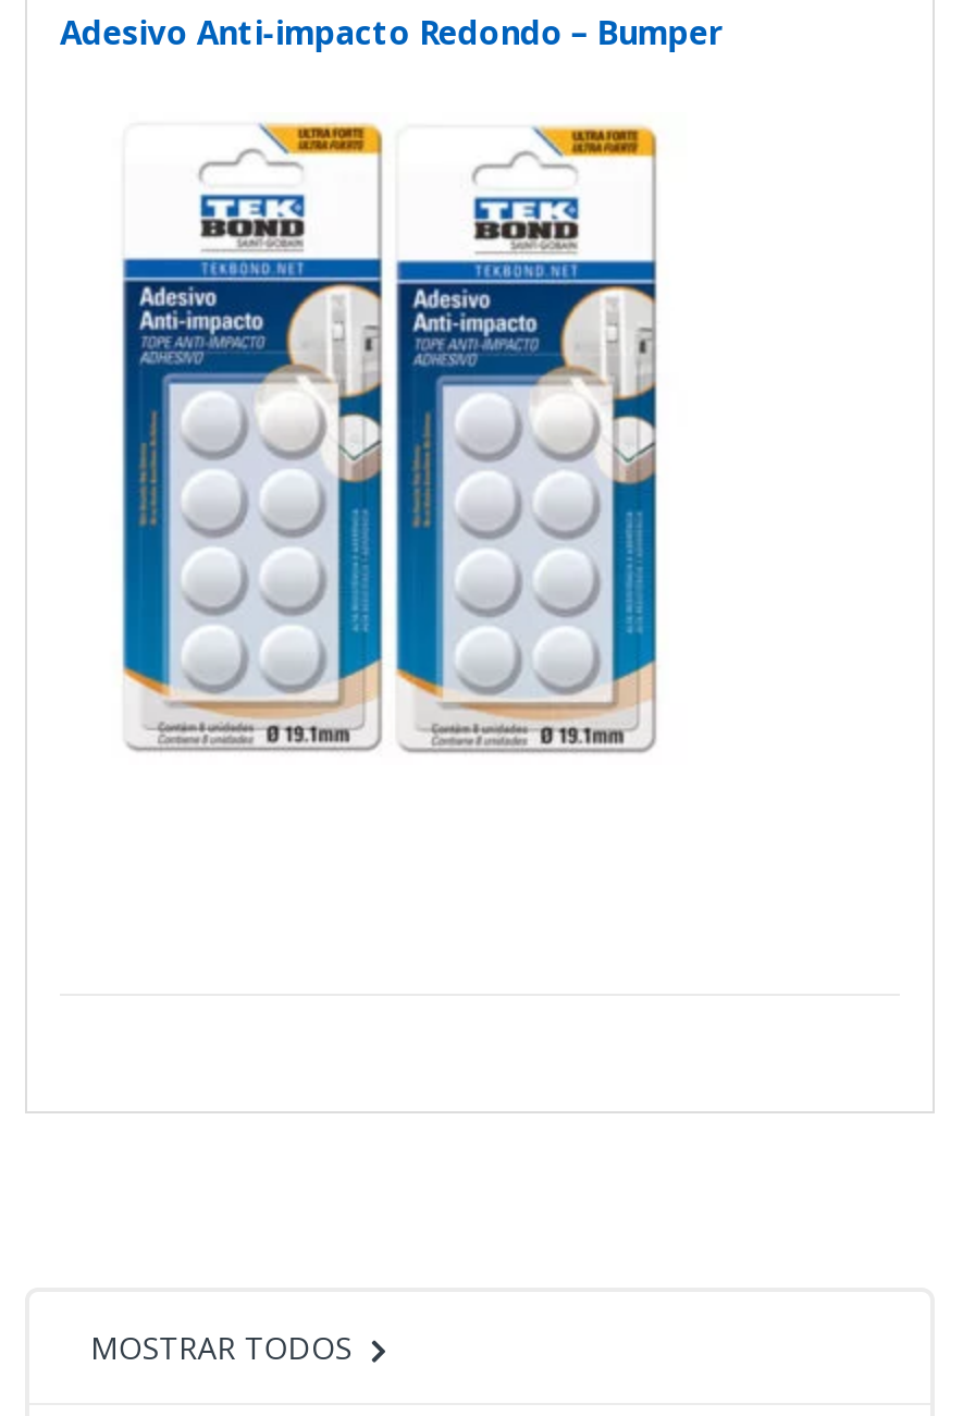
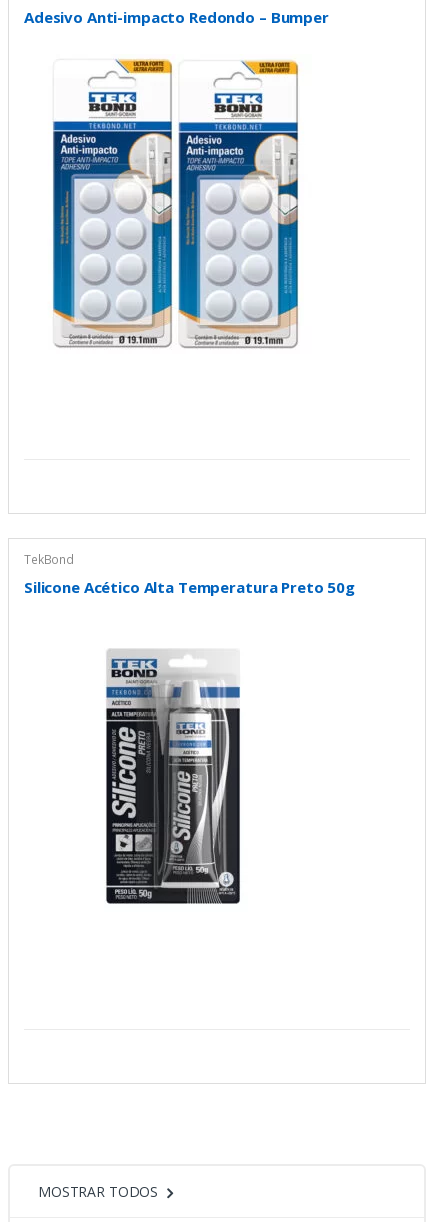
none -> [24,551,355,597] TekBond | Silicone Acético Alta Temperatura Preto 50g
none -> [105,649,241,905] [image]

